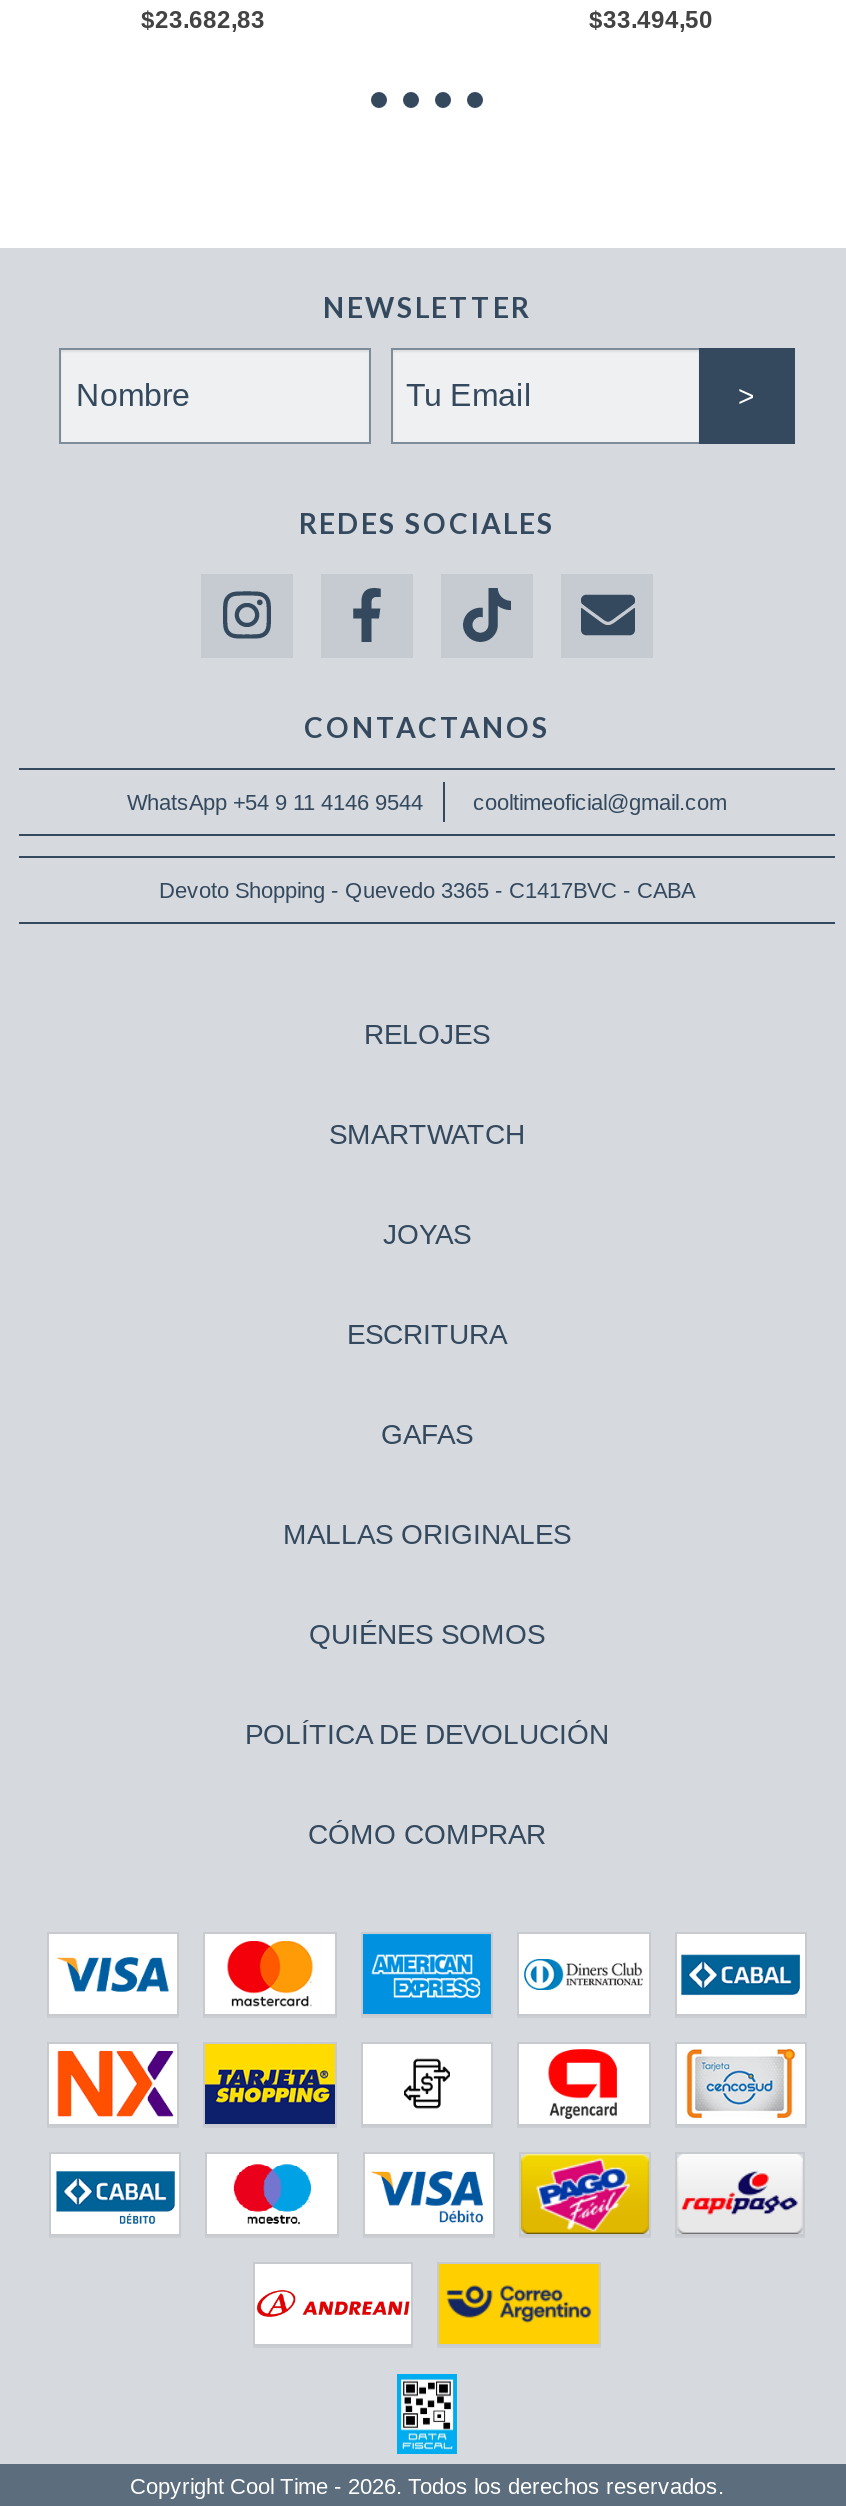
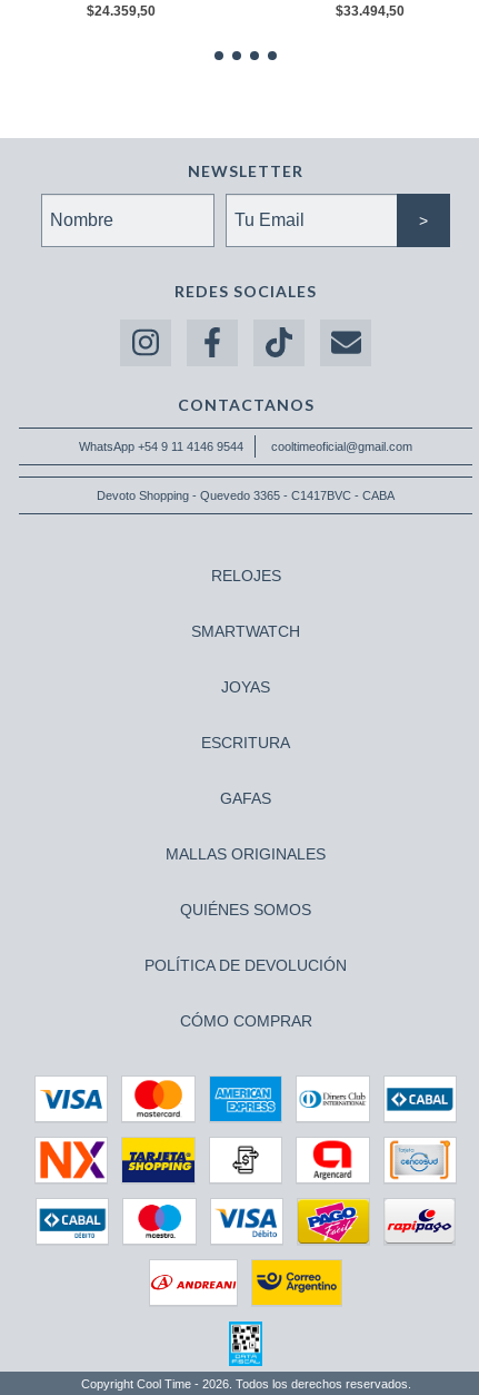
[141,5,265,33] $23.682,83 -> [87,3,156,18] $24.359,50

